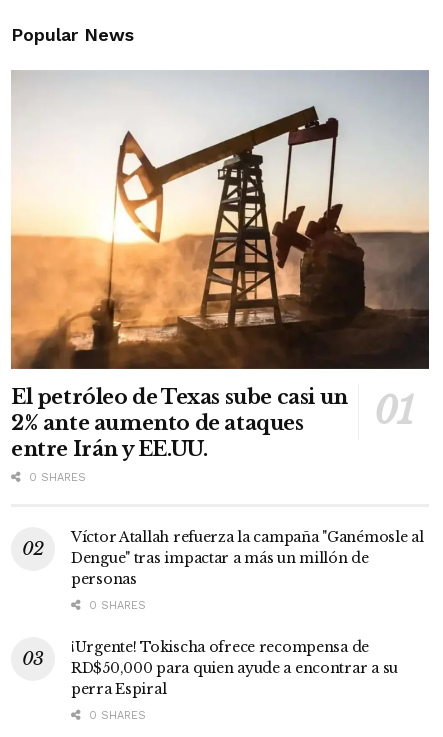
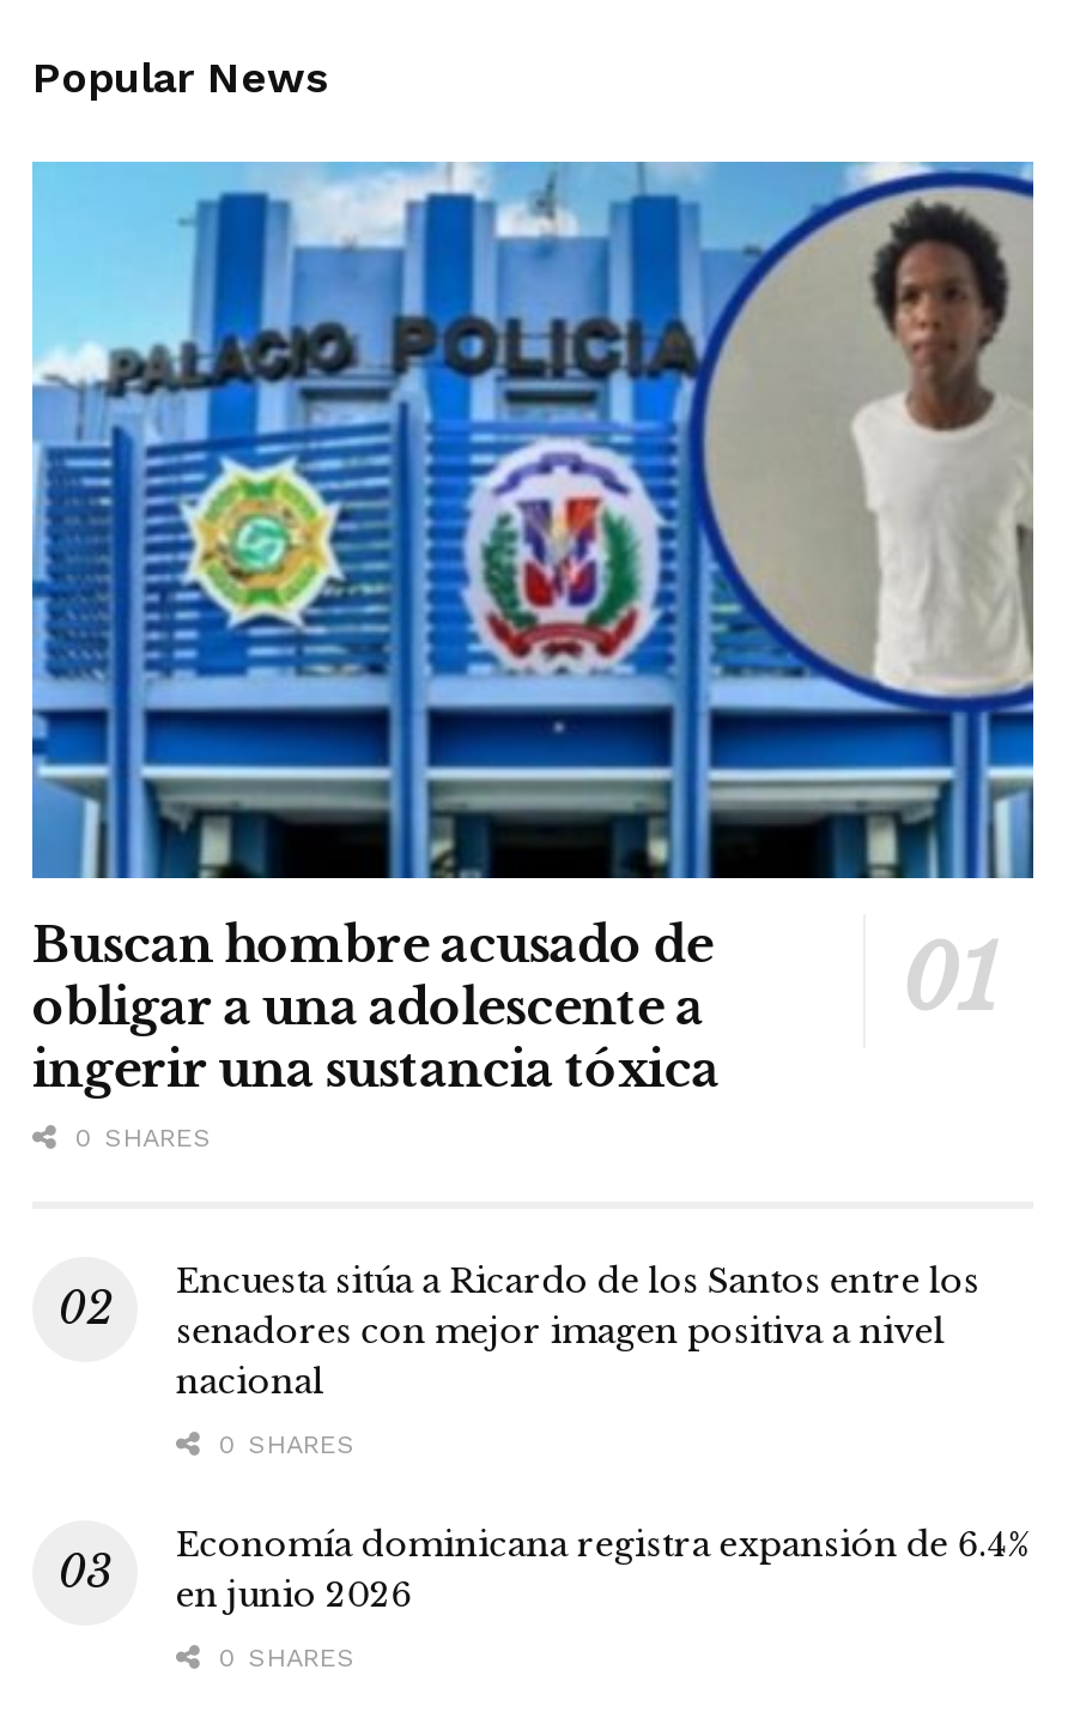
[10,70,430,461] [image] | El petróleo de Texas sube casi un | 2% ante aumento de ataques | entre Irán y EE.UU. -> [30,162,1036,1098] [image] | Buscan hombre acusado de | obligar a una adolescente a | ingerir una sustancia tóxica
[71,528,424,588] Víctor Atallah refuerza la campaña "Ganémosle al | Dengue" tras impactar a más un millón de | personas -> [176,1259,980,1403] Encuesta sitúa a Ricardo de los Santos entre los | senadores con mejor imagen positiva a nivel | nacional
[71,638,398,698] ¡Urgente! Tokischa ofrece recompensa de | RD$50,000 para quien ayude a encontrar a su | perra Espiral -> [176,1522,1031,1616] Economía dominicana registra expansión de 6.4% | en junio 2026

